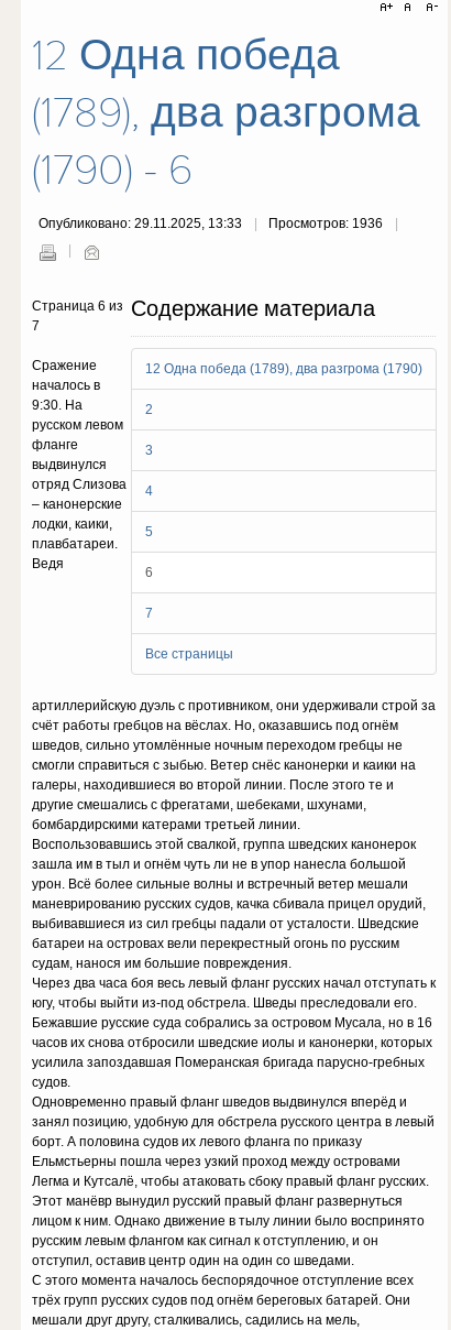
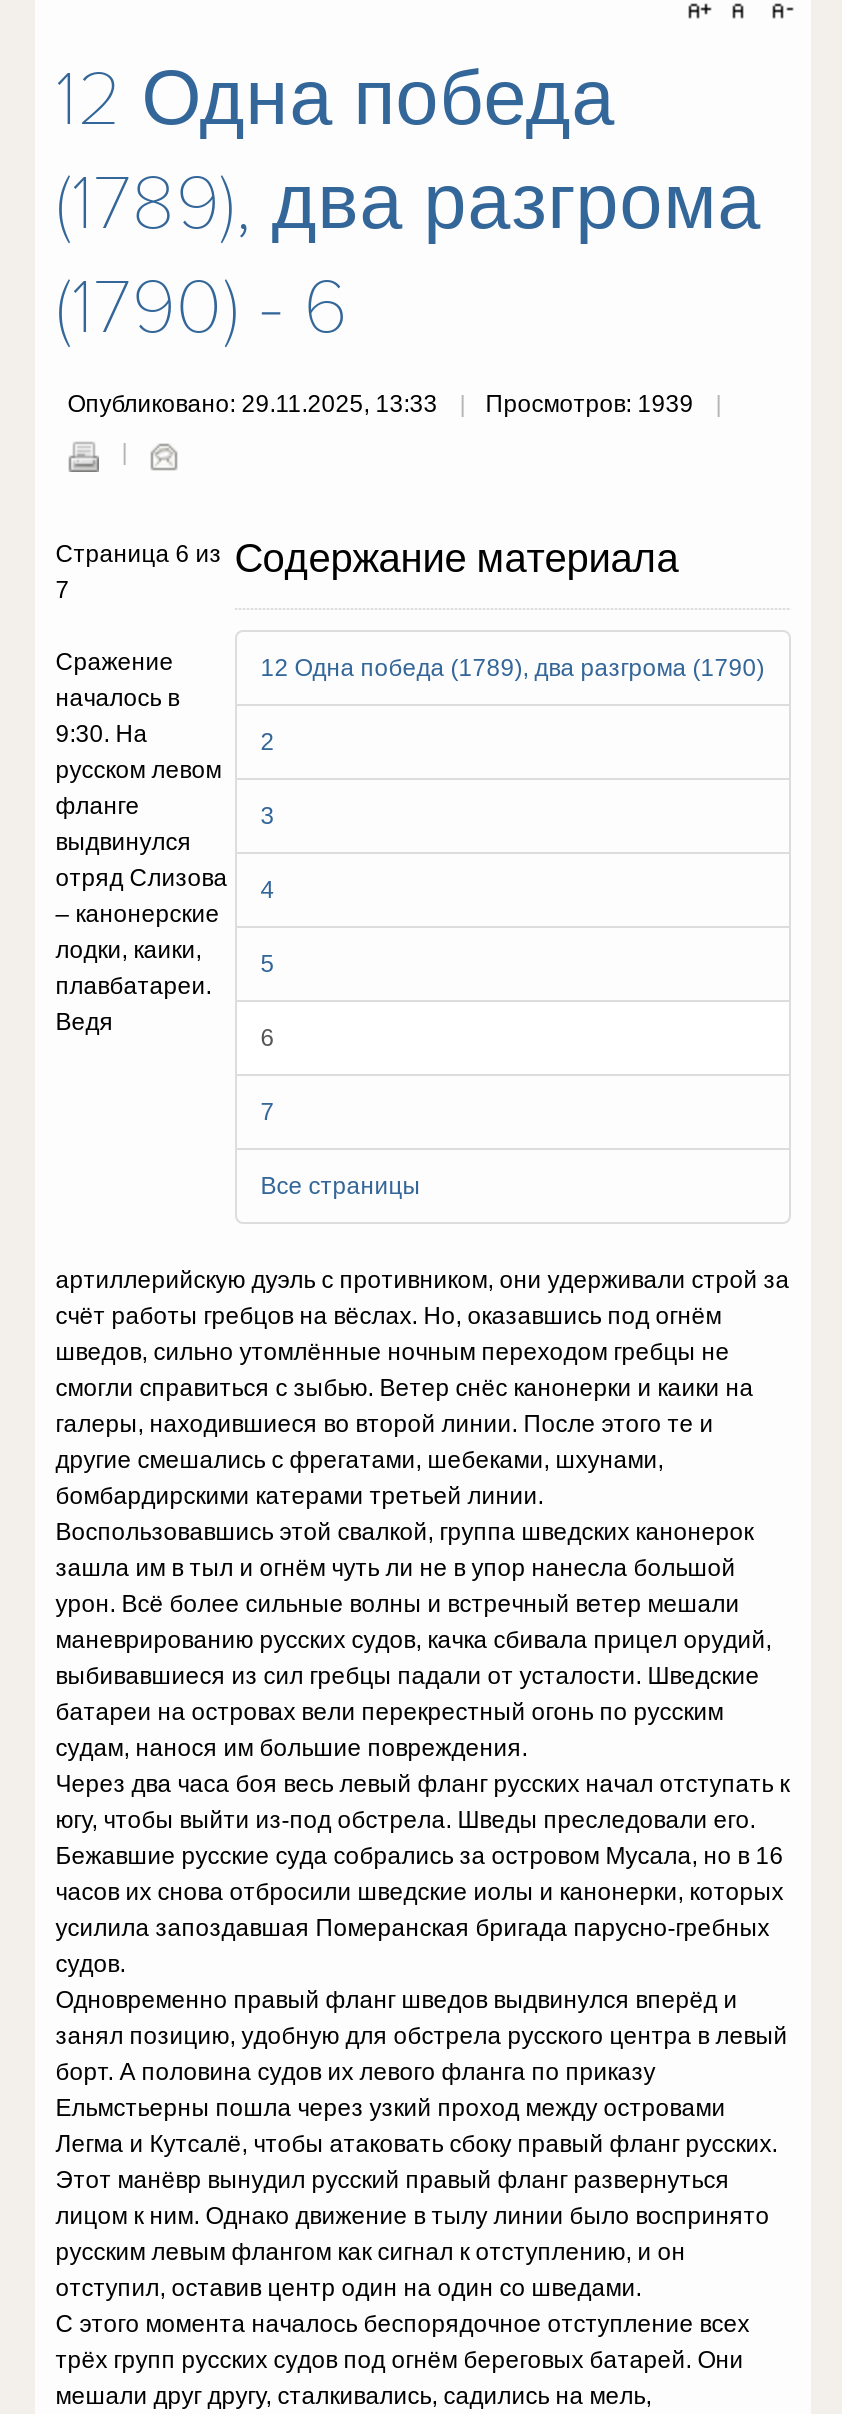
[39,216,386,231] Опубликовано: 29.11.2025, 13:33 Просмотров: 1936 -> [67,390,699,418] Опубликовано: 29.11.2025, 13:33 Просмотров: 1939

